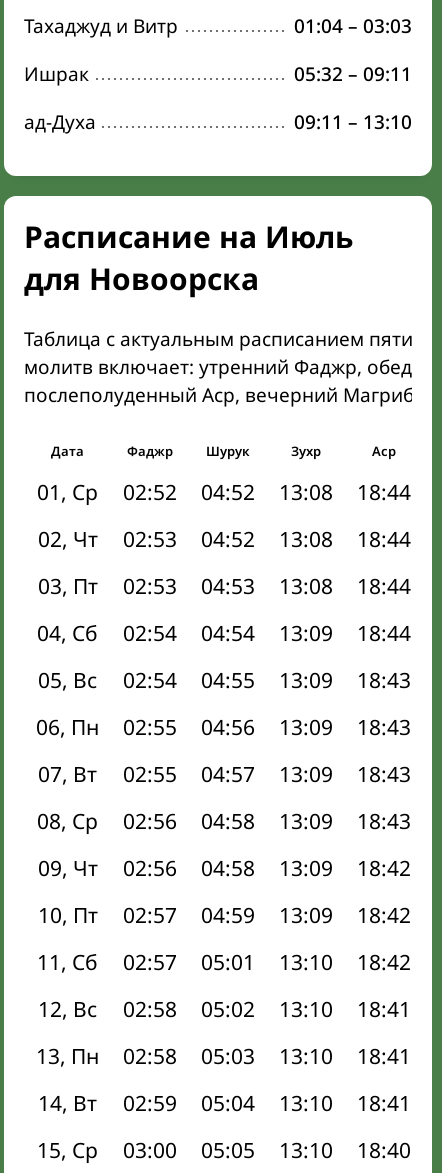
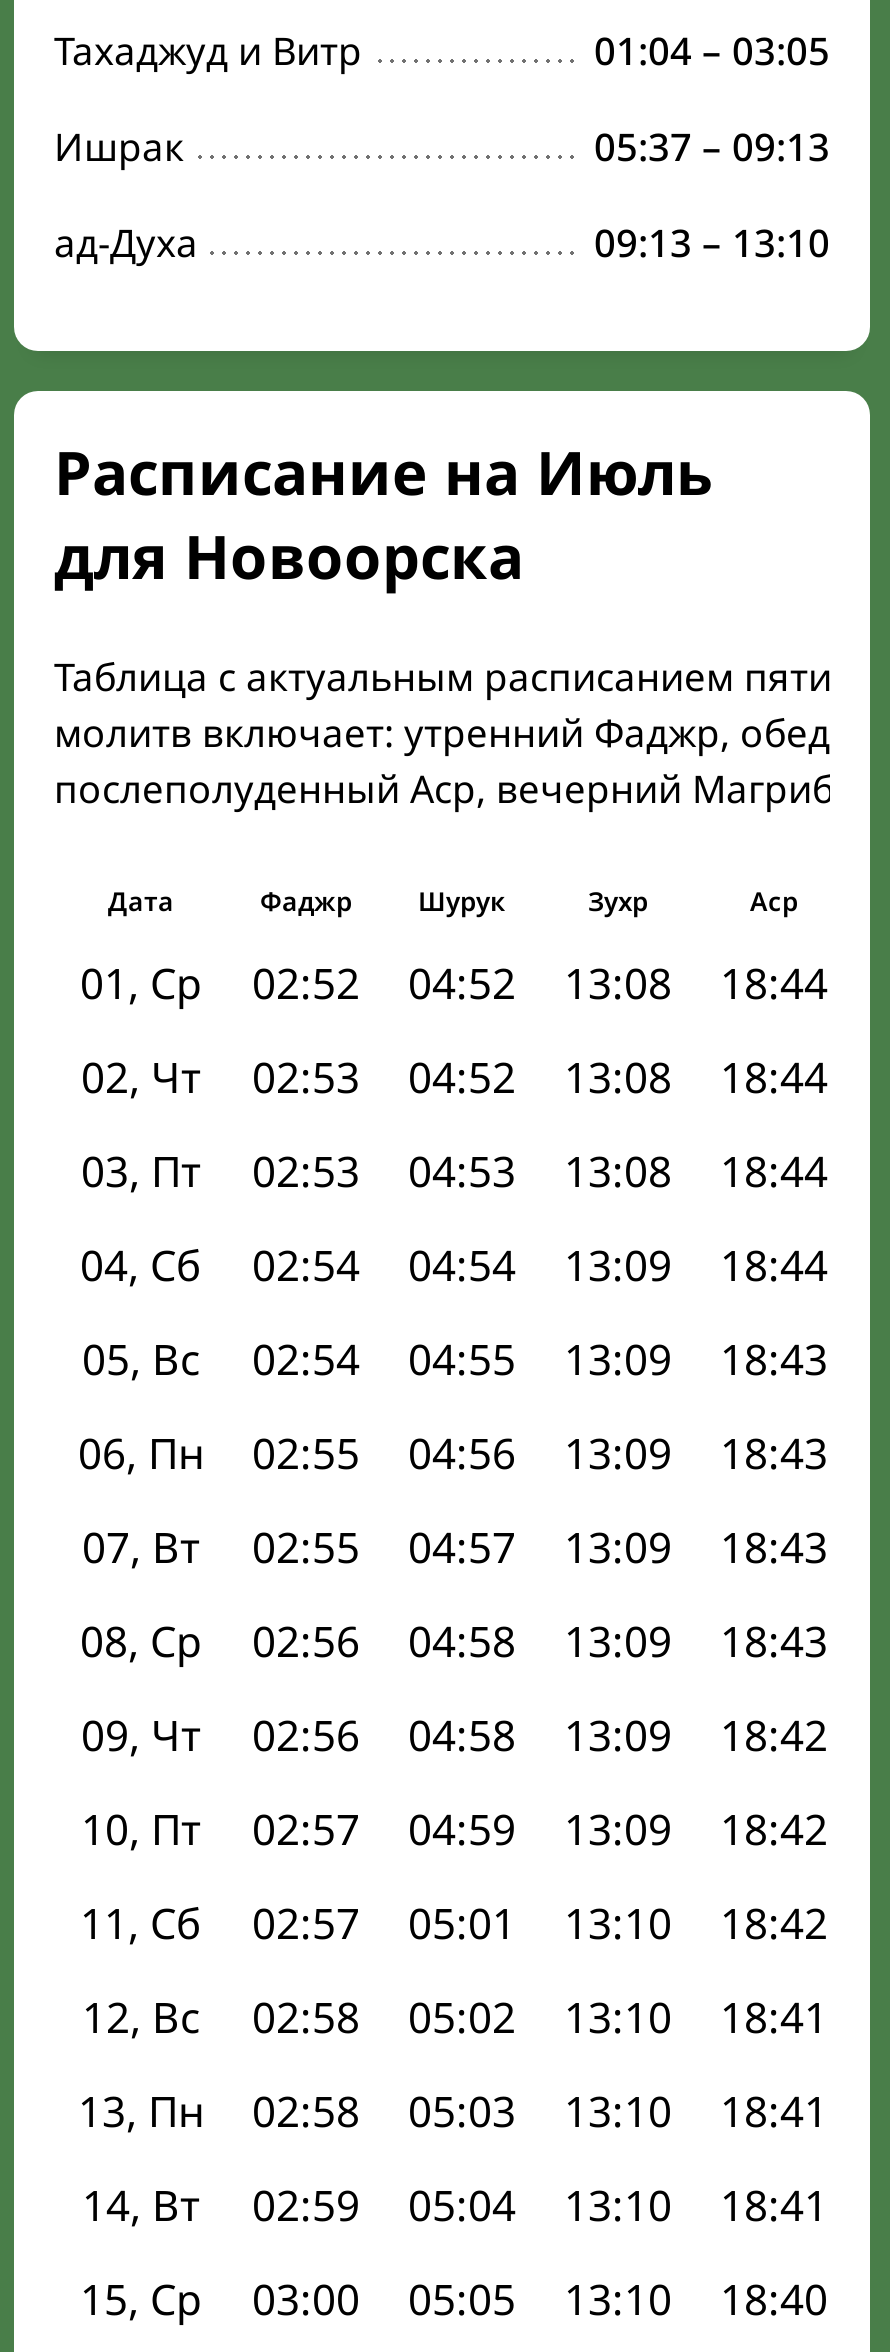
[294,13,412,39] 01:04 – 03:03 -> [594,25,830,77] 01:04 – 03:05
[294,61,412,87] 05:32 – 09:11 -> [594,121,830,173] 05:37 – 09:13
[294,109,412,135] 09:11 – 13:10 -> [594,217,830,269] 09:13 – 13:10

